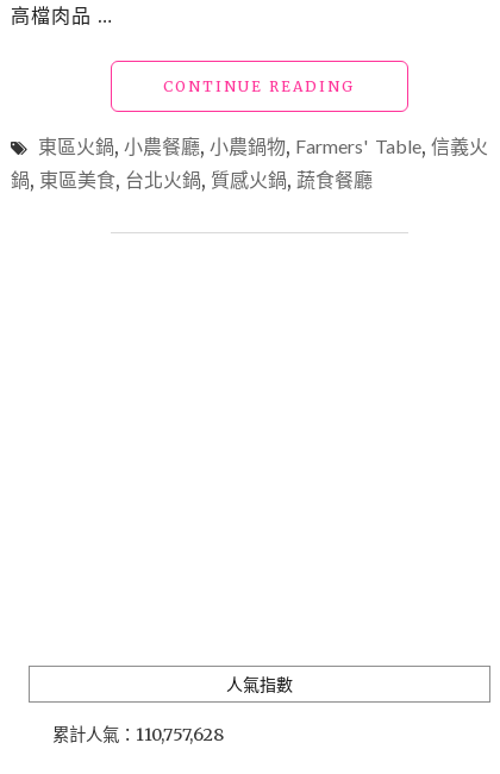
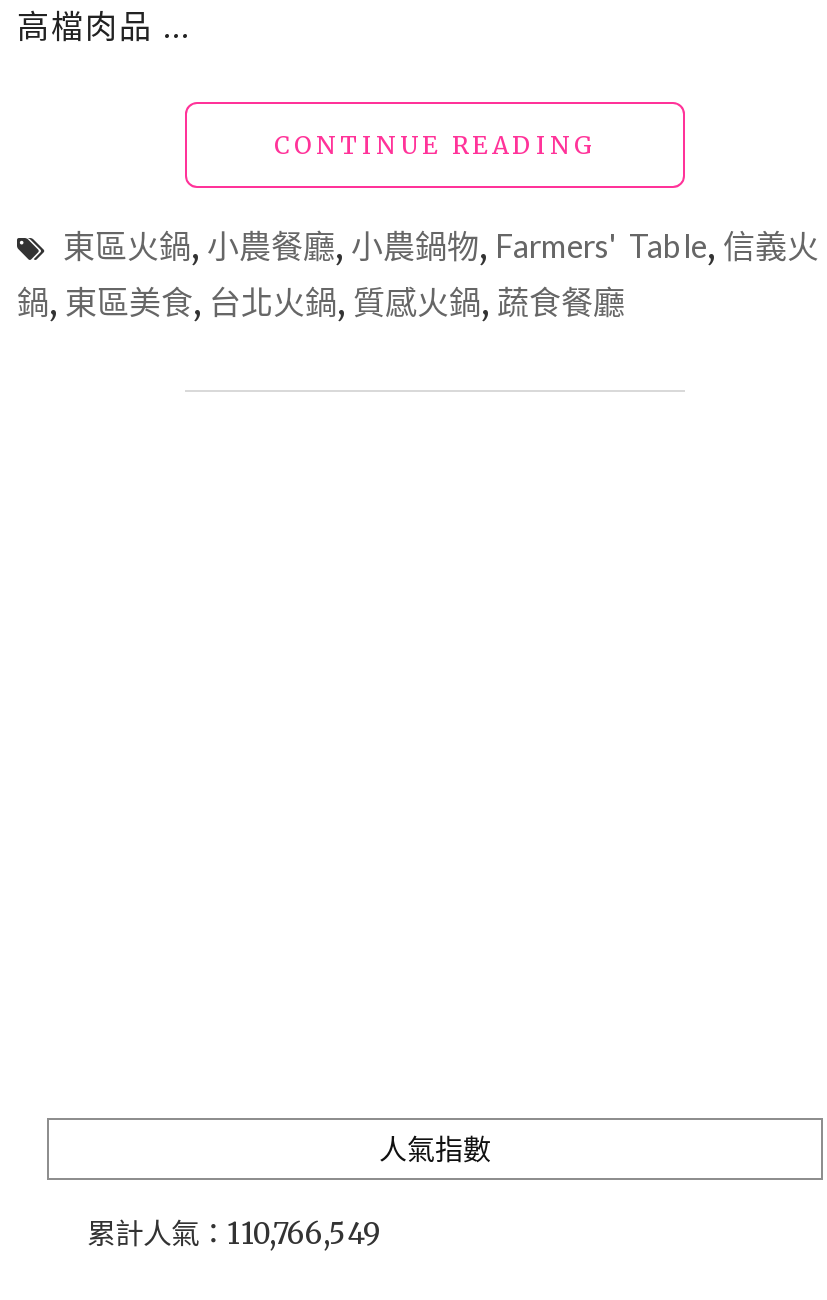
[52,724,224,745] 累計人氣：110,757,628 -> [87,1216,381,1252] 累計人氣：110,766,549

